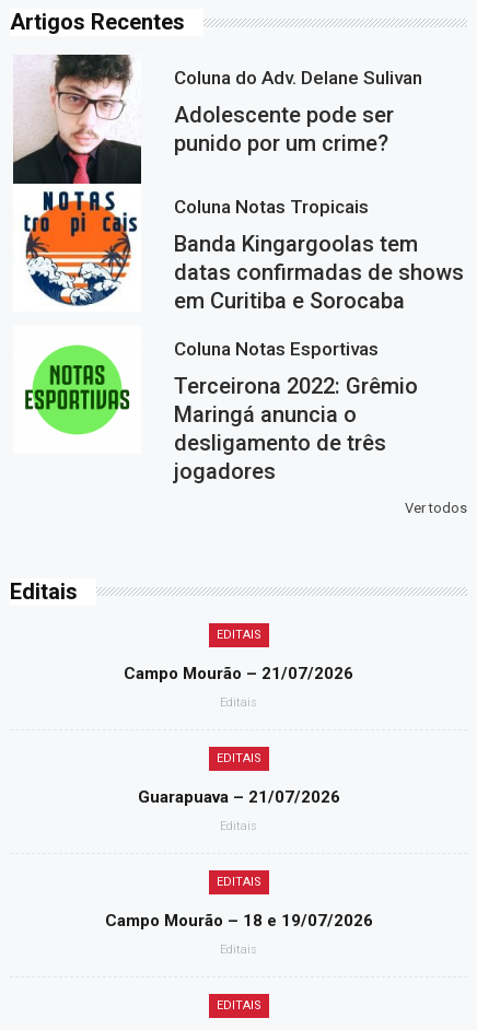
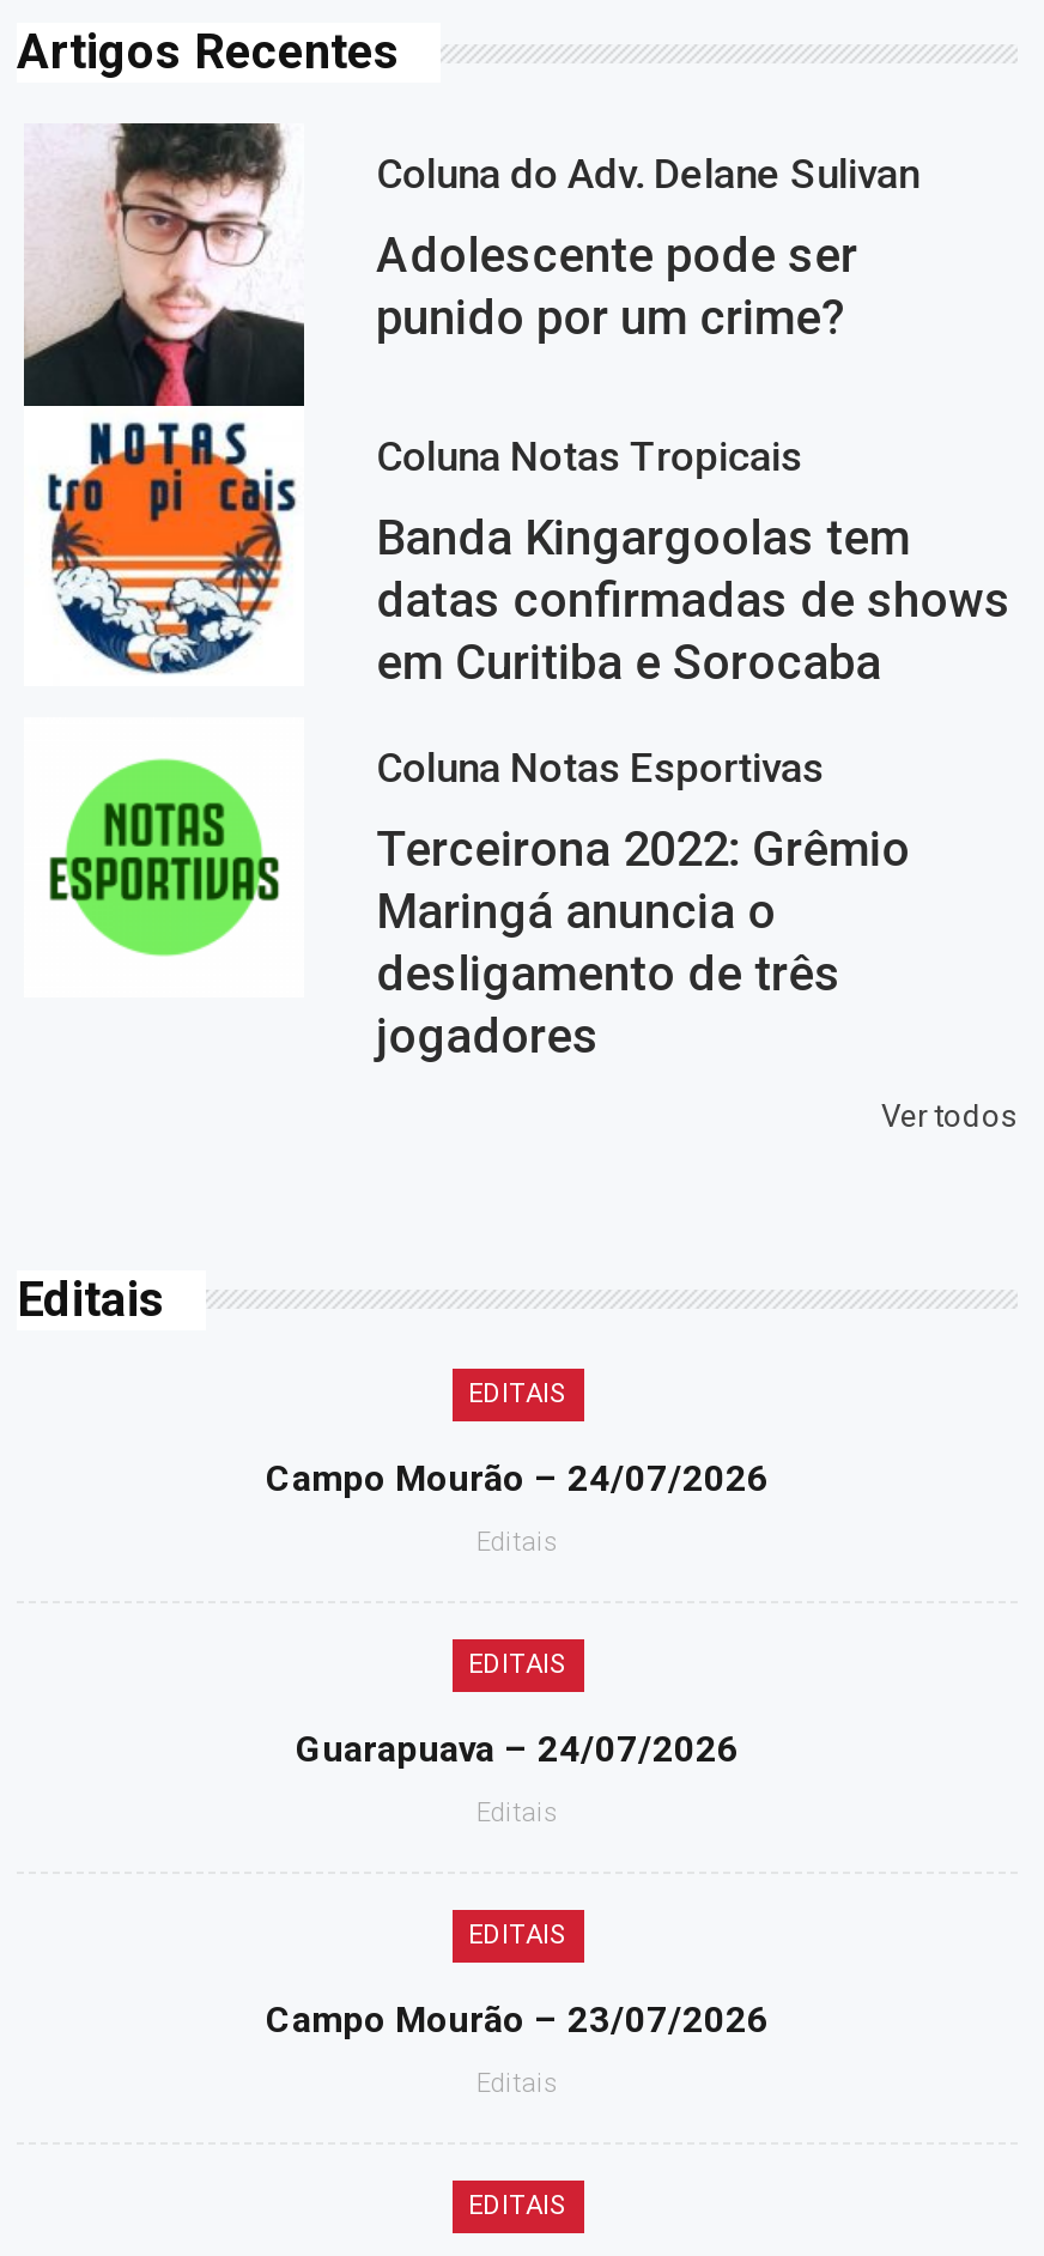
[124,664,353,683] Campo Mourão – 21/07/2026 -> [266,1458,769,1501] Campo Mourão – 24/07/2026
[137,787,340,807] Guarapuava – 21/07/2026 -> [296,1728,739,1771] Guarapuava – 24/07/2026
[104,911,373,931] Campo Mourão – 18 e 19/07/2026 -> [266,1999,769,2042] Campo Mourão – 23/07/2026

